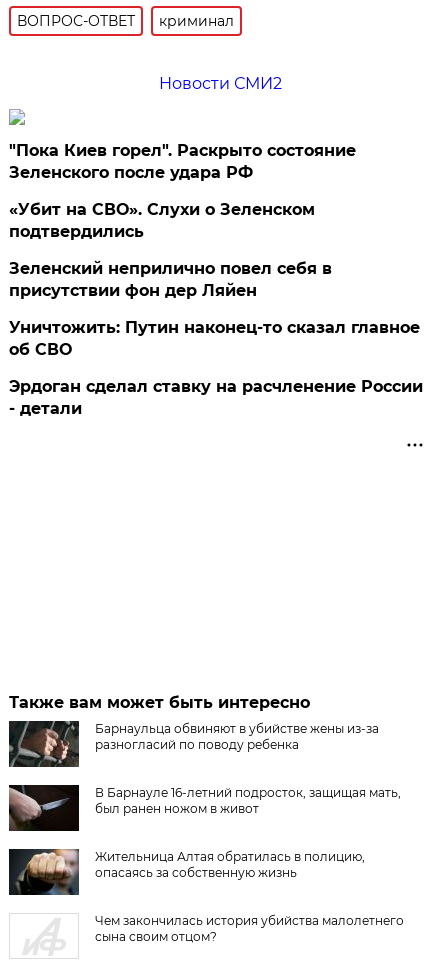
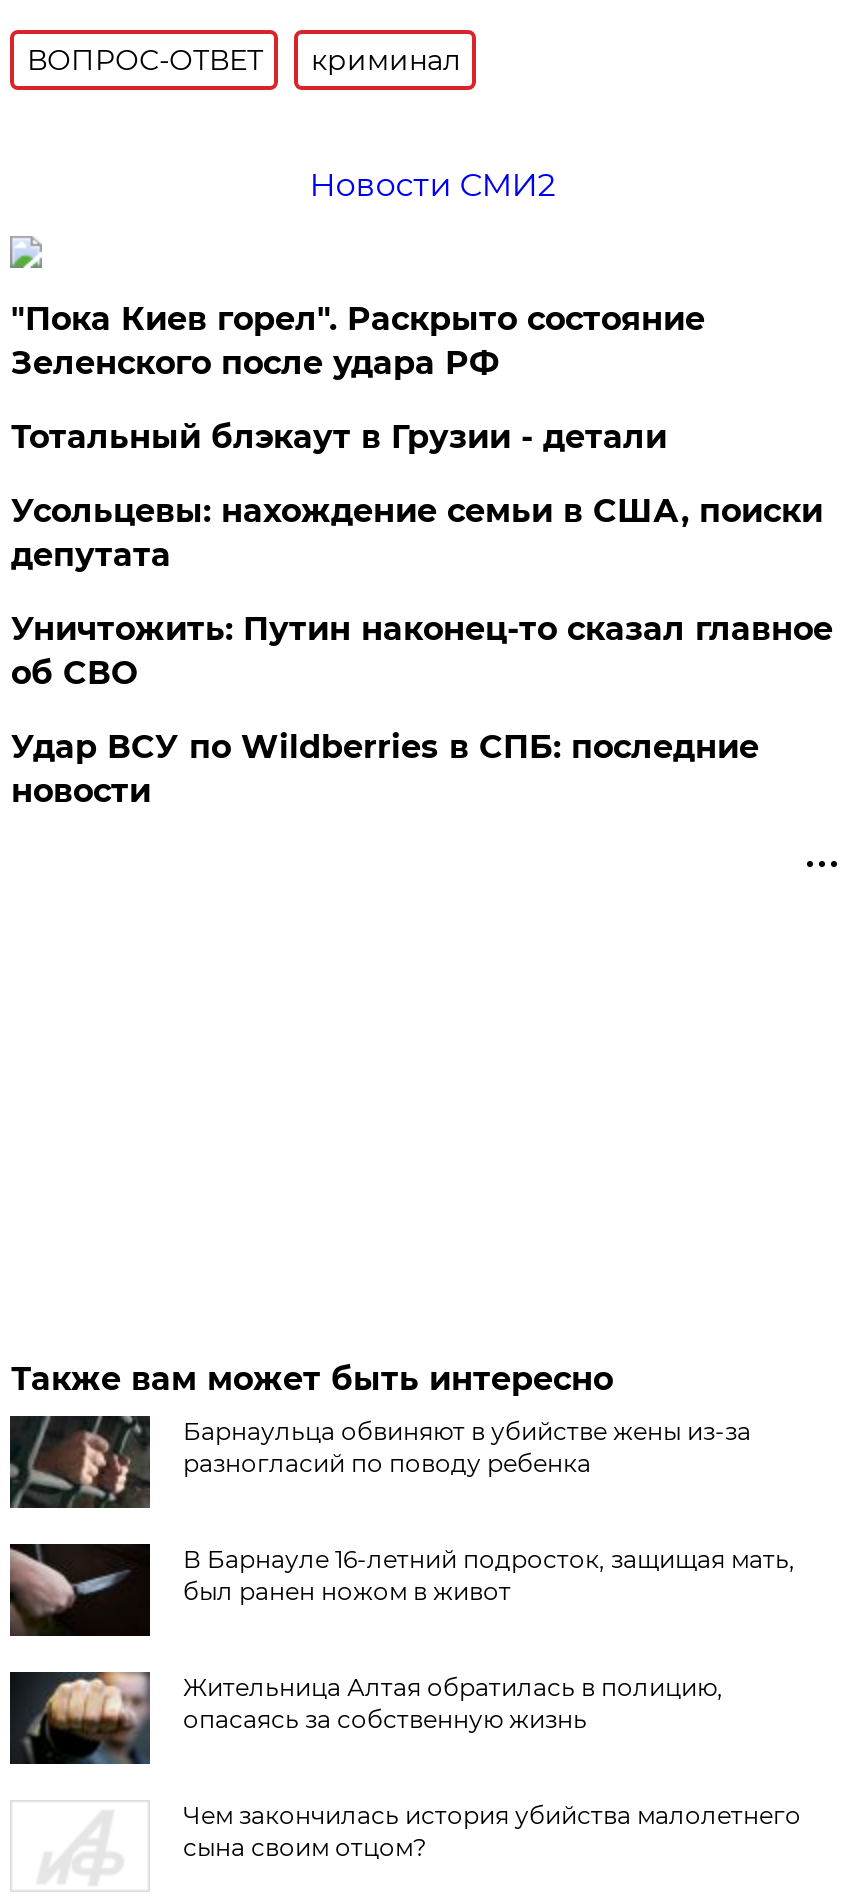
[9,200,315,241] «Убит на СВО». Слухи о Зеленском | подтвердились -> [11,418,667,456] Тотальный блэкаут в Грузии - детали
[9,259,332,300] Зеленский неприлично повел cебя в | присутствии фон дер Ляйен -> [11,492,823,574] Усольцевы: нахождение семьи в США, поиски | депутата
[9,377,423,418] Эрдоган сделал ставку на расчленение России | - детали -> [11,728,759,810] Удар ВСУ по Wildberries в СПБ: последние | новости

